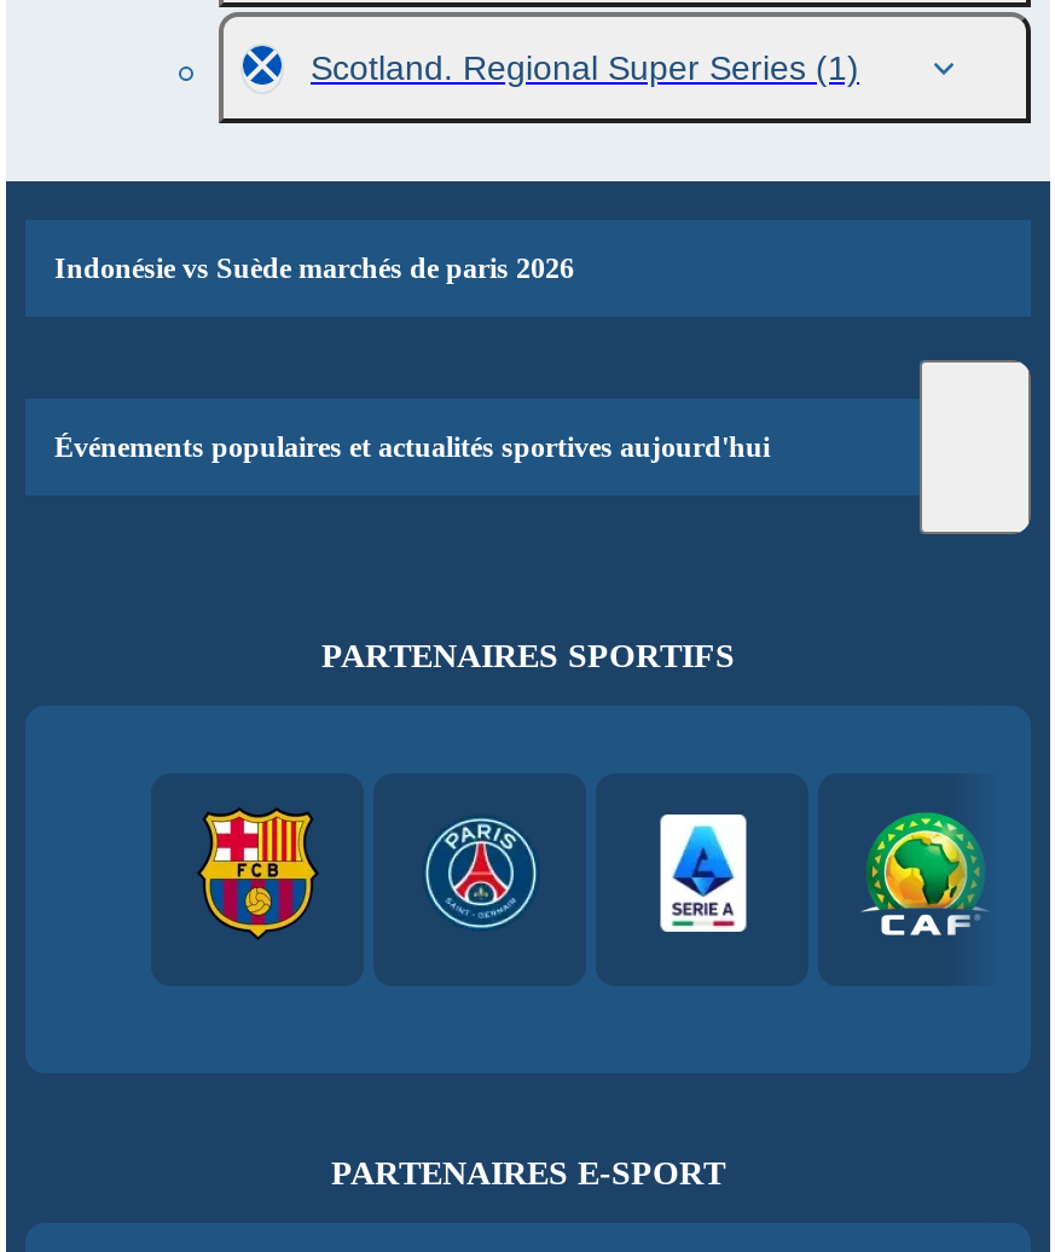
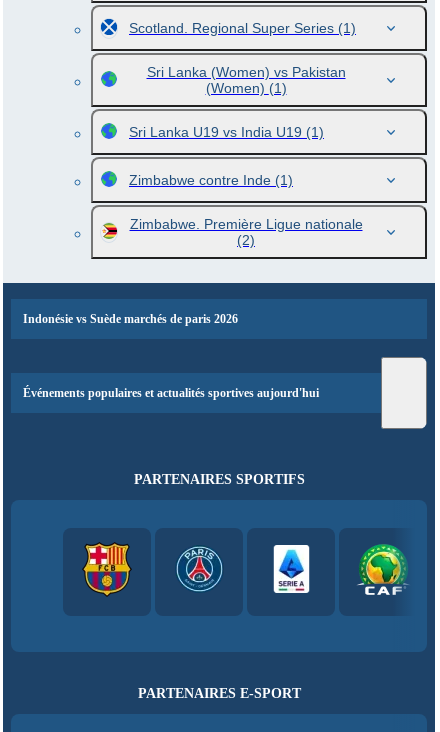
none -> [90,53,428,248] [image] | Sri Lanka (Women) vs Pakistan | (Women) (1) | Sri Lanka U19 vs India U19 (1) | Zimbabwe contre Inde (1) | Zimbabwe. Première Ligue nationale | (2)

